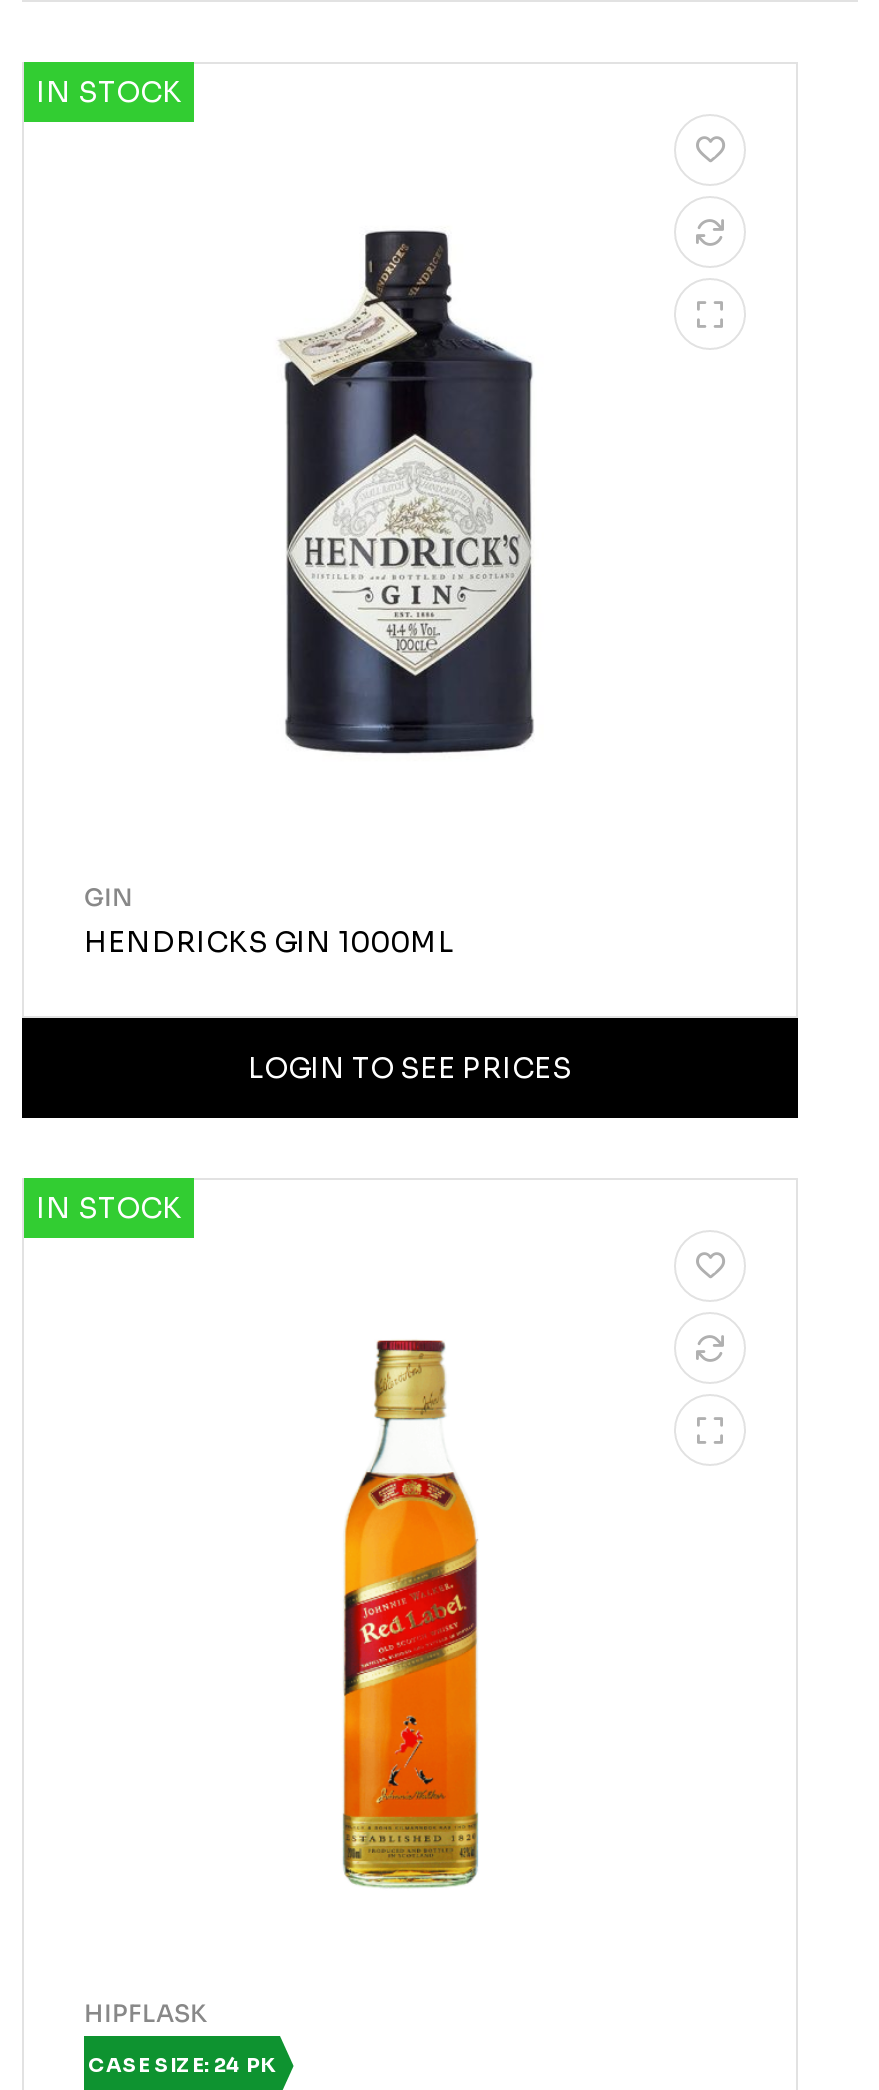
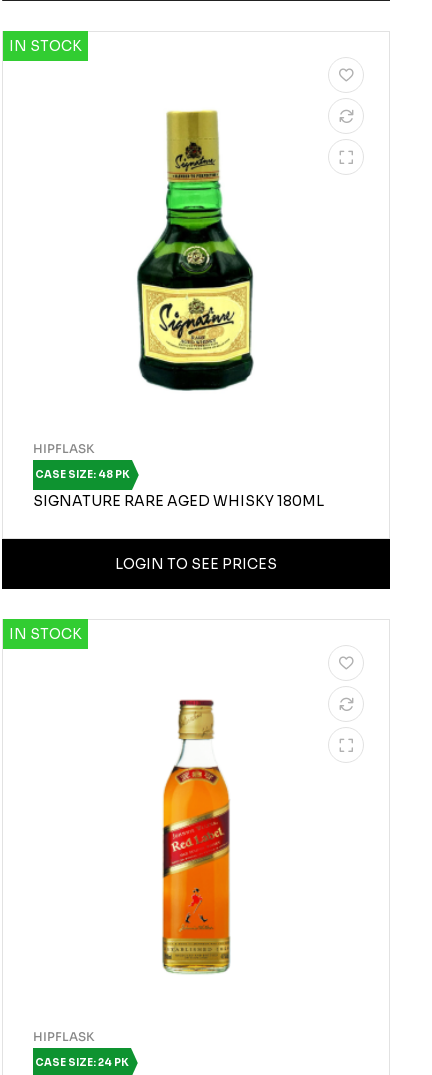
[280,220,536,756] [image] -> [134,109,257,392] [image]
[84,881,132,911] GIN -> [33,440,94,455] HIPFLASK
[84,923,454,959] HENDRICKS GIN 1000ML -> [33,467,324,509] CASE SIZE: 48 PK | SIGNATURE RARE AGED WHISKY 180ML

